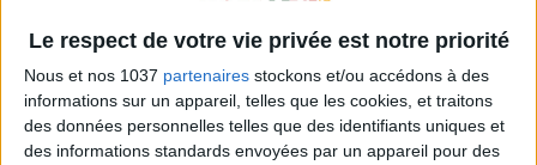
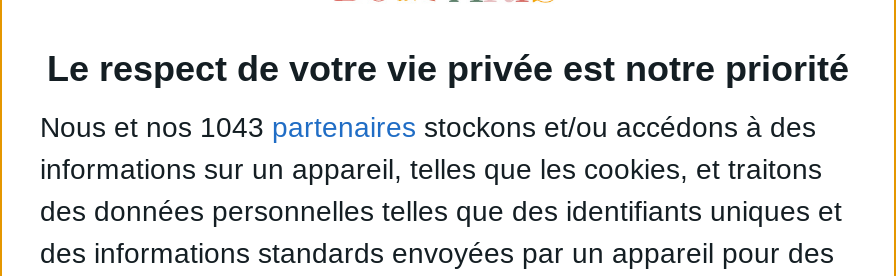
[24,66,489,85] Nous et nos 1037 partenaires stockons et/ou accédons à des -> [40,110,816,142] Nous et nos 1043 partenaires stockons et/ou accédons à des

